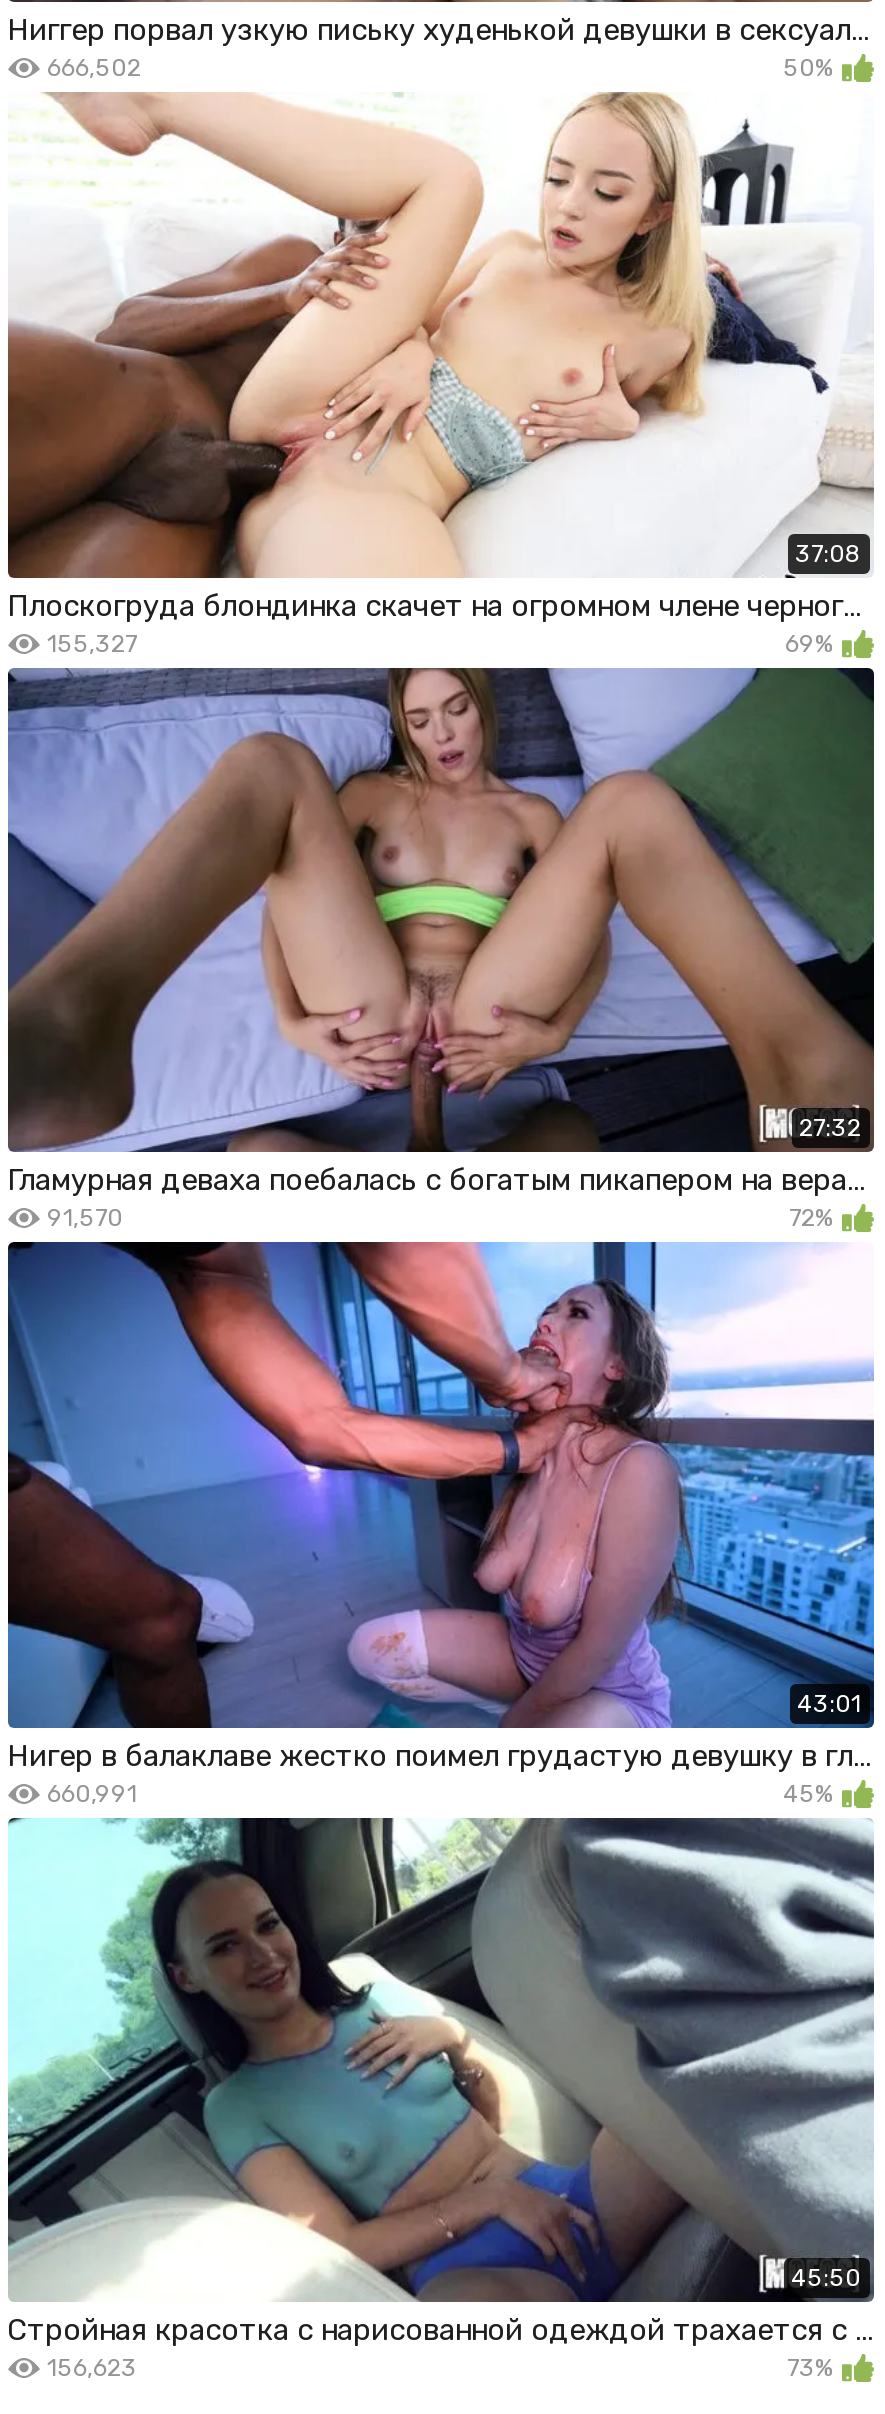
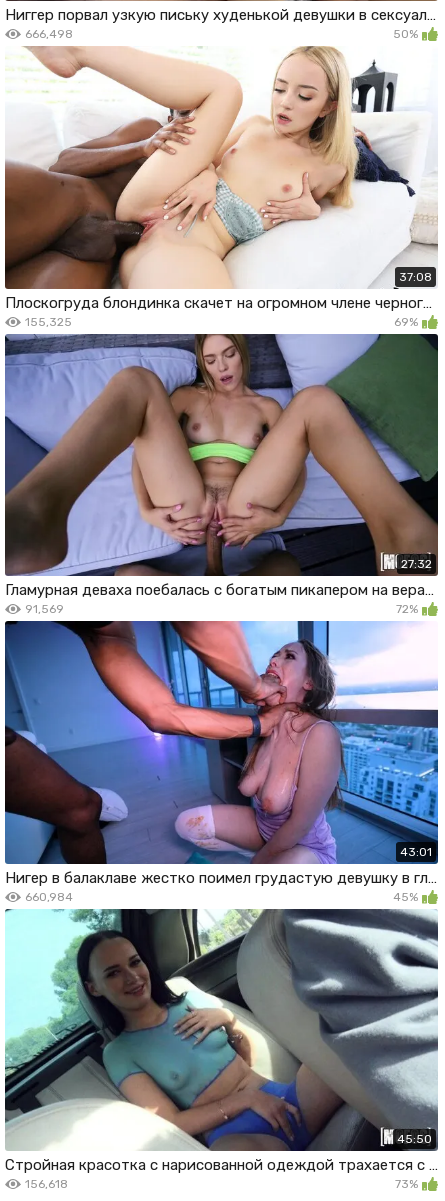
[47,54,141,82] 666,502 -> [24,27,72,41] 666,498
[47,629,137,657] 155,327 -> [24,315,71,329] 155,325
[47,1204,123,1232] 91,570 -> [24,602,63,616] 91,569
[47,1779,137,1807] 660,991 -> [24,890,72,904] 660,984
[47,2354,137,2382] 156,623 -> [24,1177,67,1191] 156,618

